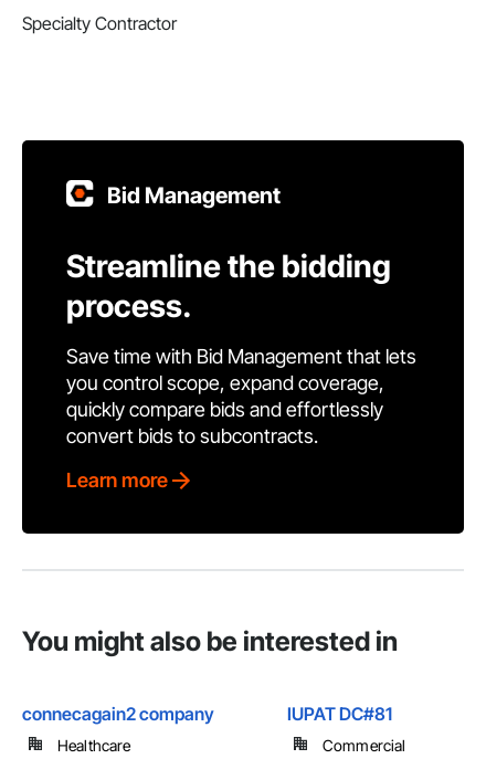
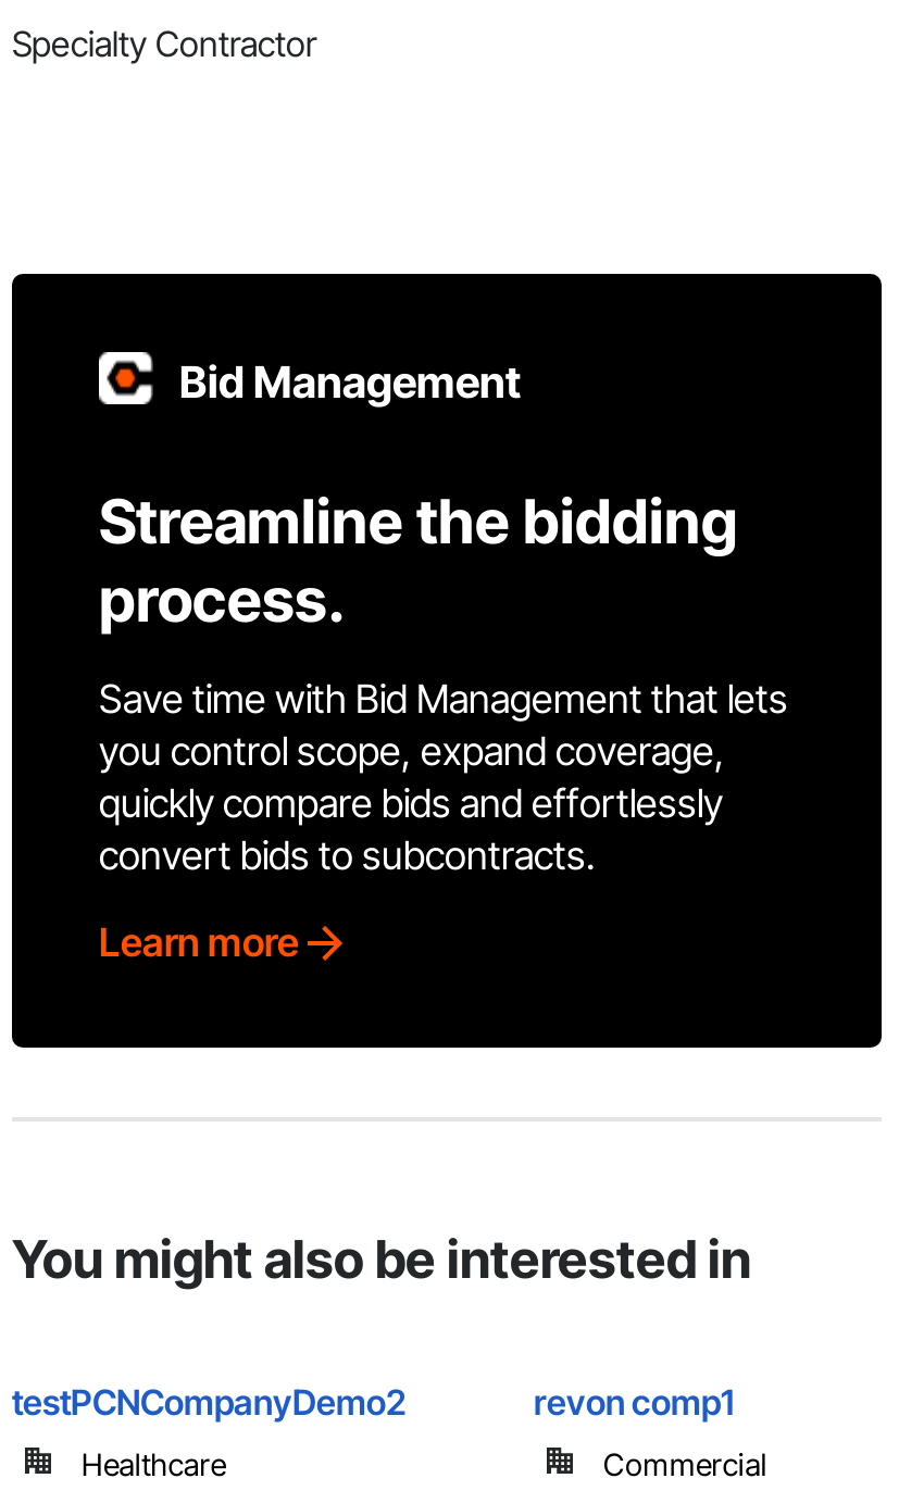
[22,703,214,725] connecagain2 company -> [12,1380,405,1424] testPCNCompanyDemo2
[287,703,392,725] IUPAT DC#81 -> [534,1380,734,1424] revon comp1

